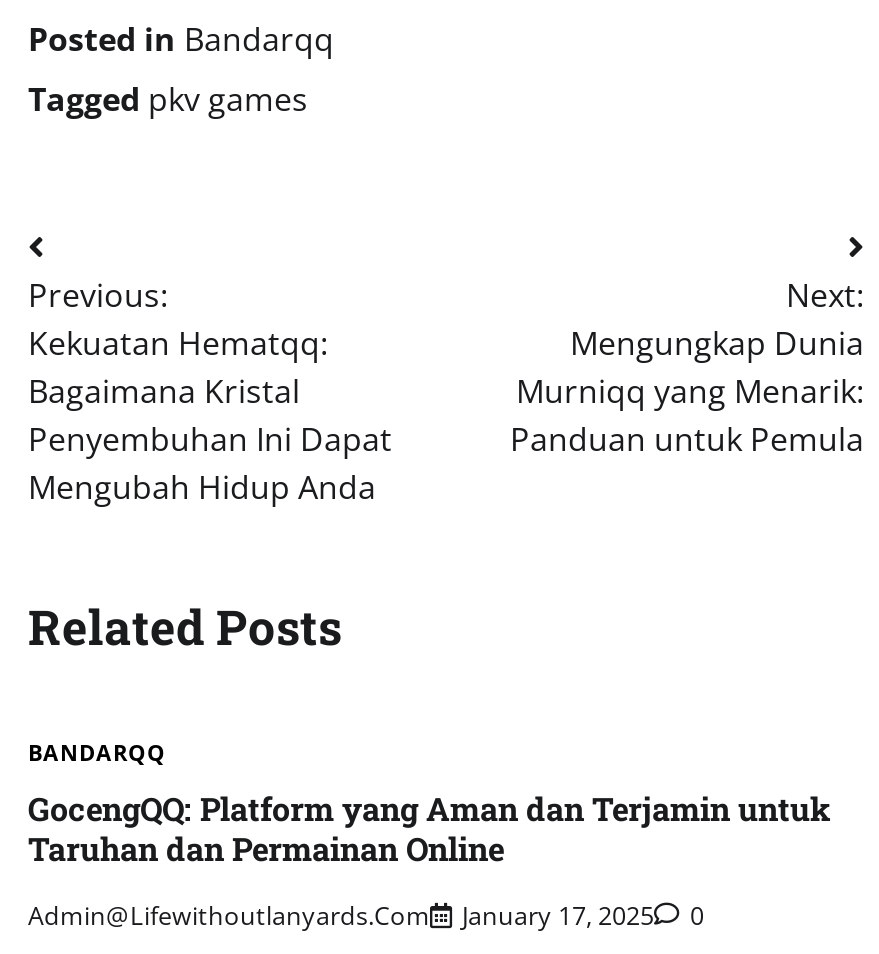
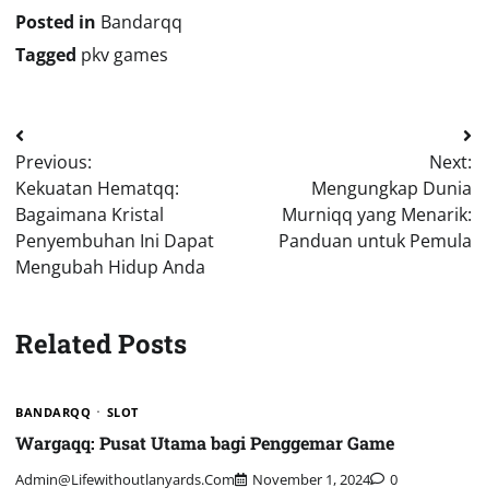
[28,787,830,869] GocengQQ: Platform yang Aman dan Terjamin untuk | Taruhan dan Permainan Online -> [15,404,394,454] SLOT | Wargaqq: Pusat Utama bagi Penggemar Game
[28,896,704,932] Admin@lifewithoutlanyards.com January 17, 2025 0 -> [15,469,398,489] Admin@lifewithoutlanyards.com November 1, 2024 0

